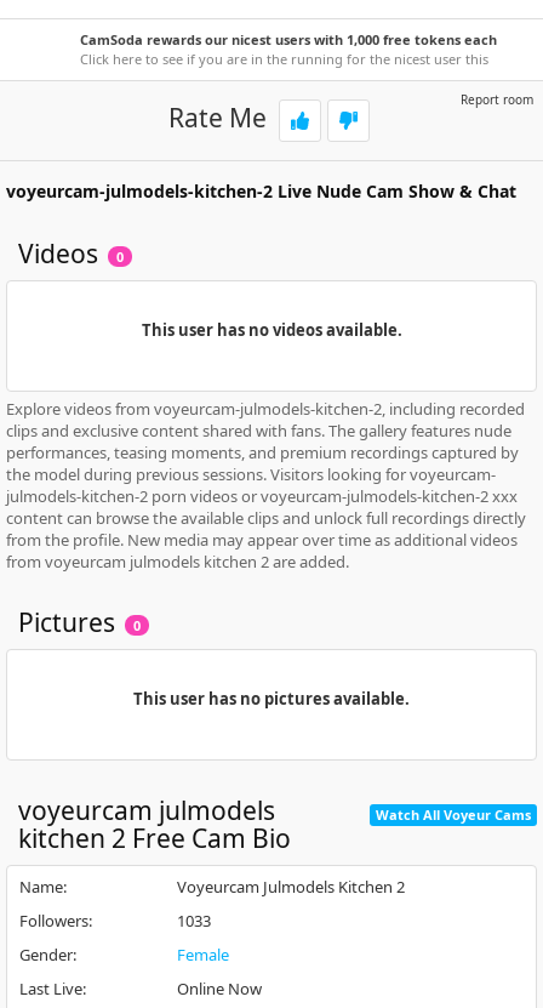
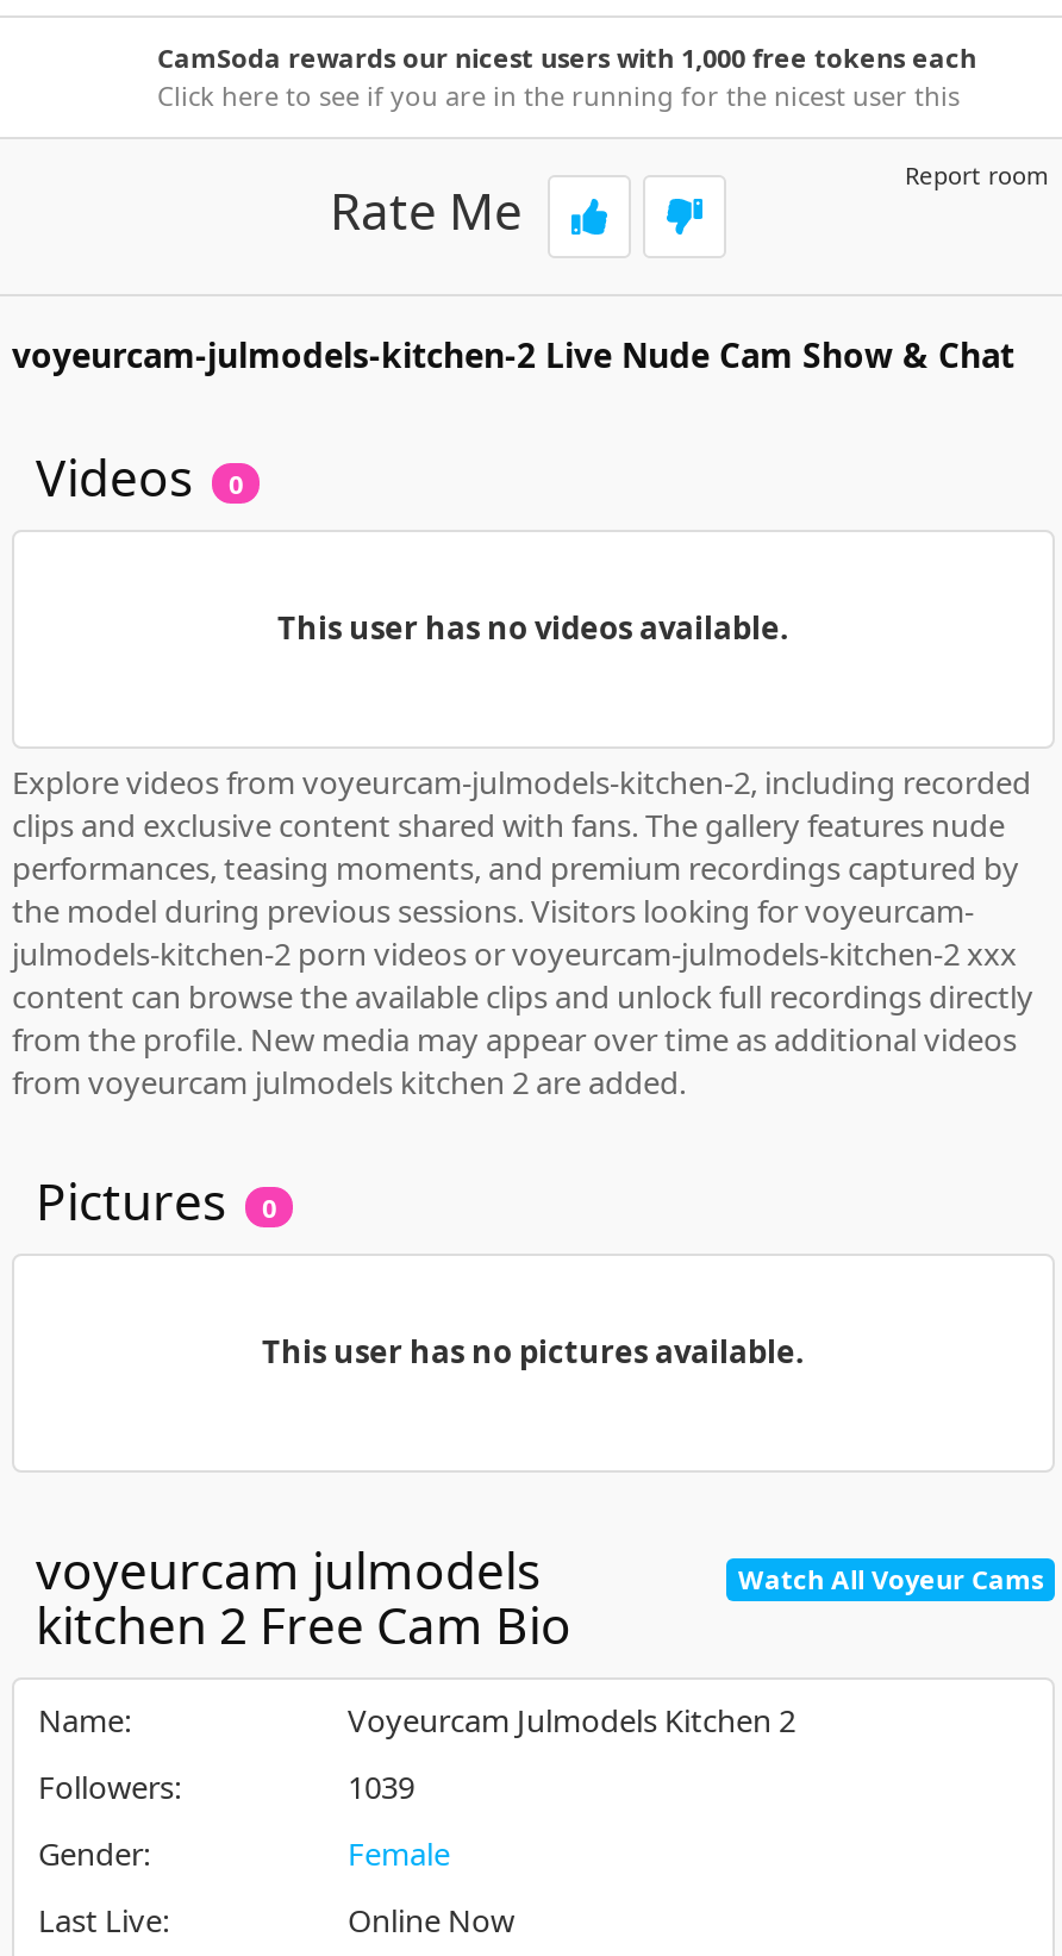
[177,909,211,931] 1033 -> [348,1764,414,1807] 1039

